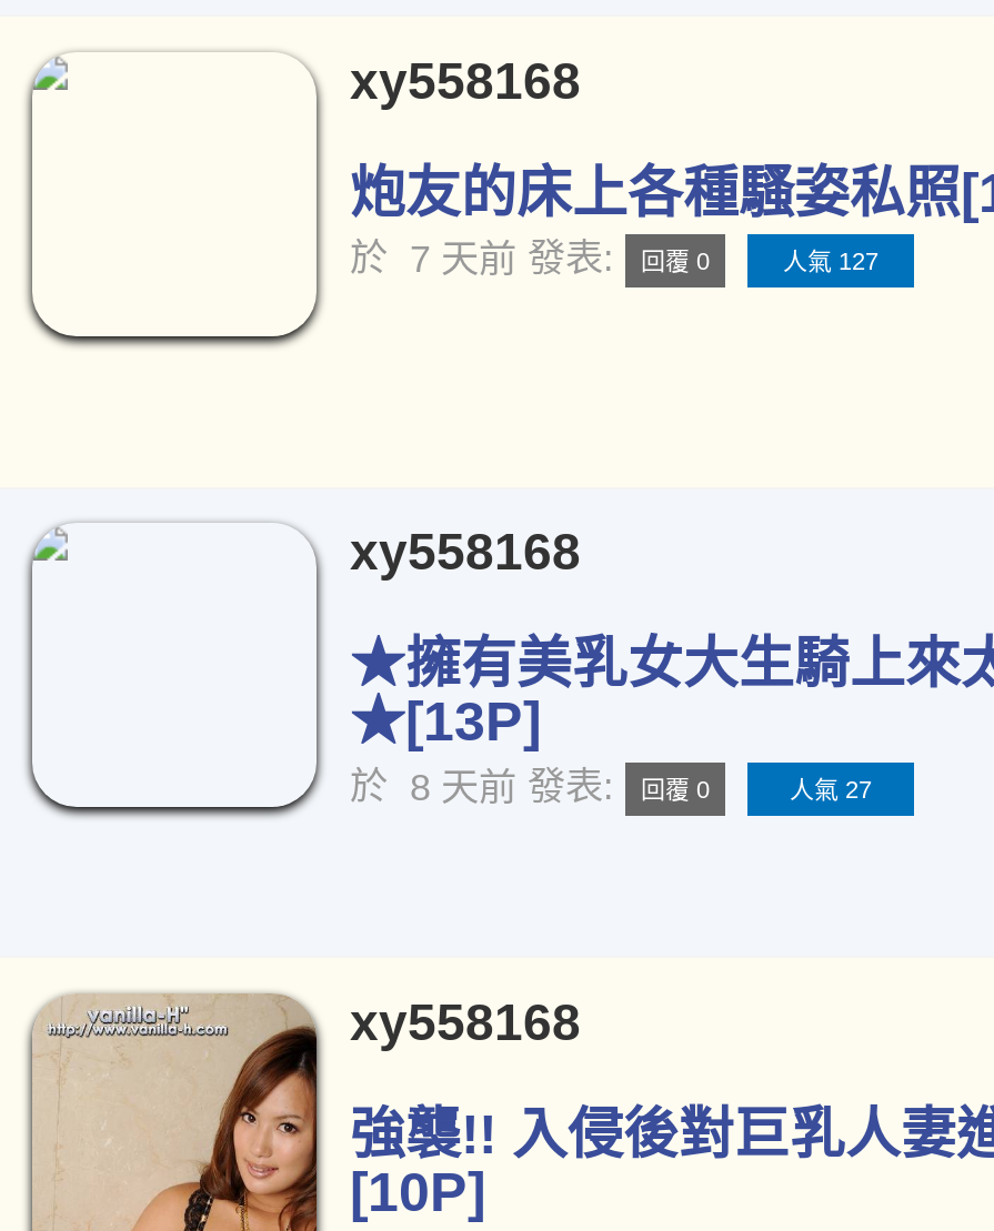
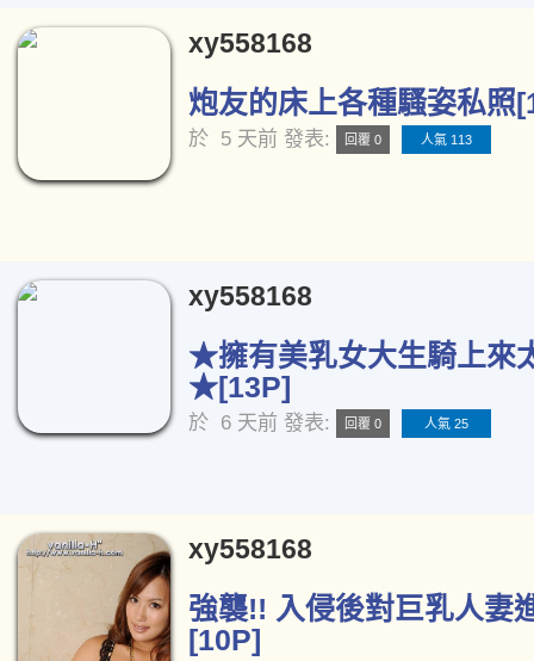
[350,235,710,280] 於7 天前發表: 回覆 0 -> [188,126,381,150] 於5 天前發表: 回覆 0
[783,248,878,274] 人氣 127 -> [421,132,472,147] 人氣 113
[350,764,710,808] 於8 天前發表: 回覆 0 -> [188,410,381,434] 於6 天前發表: 回覆 0
[790,776,872,803] 人氣 27 -> [424,416,468,431] 人氣 25

